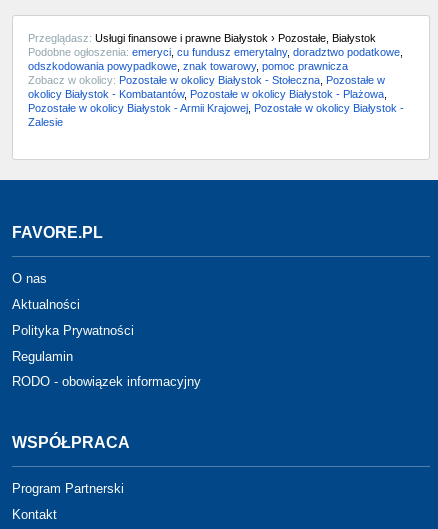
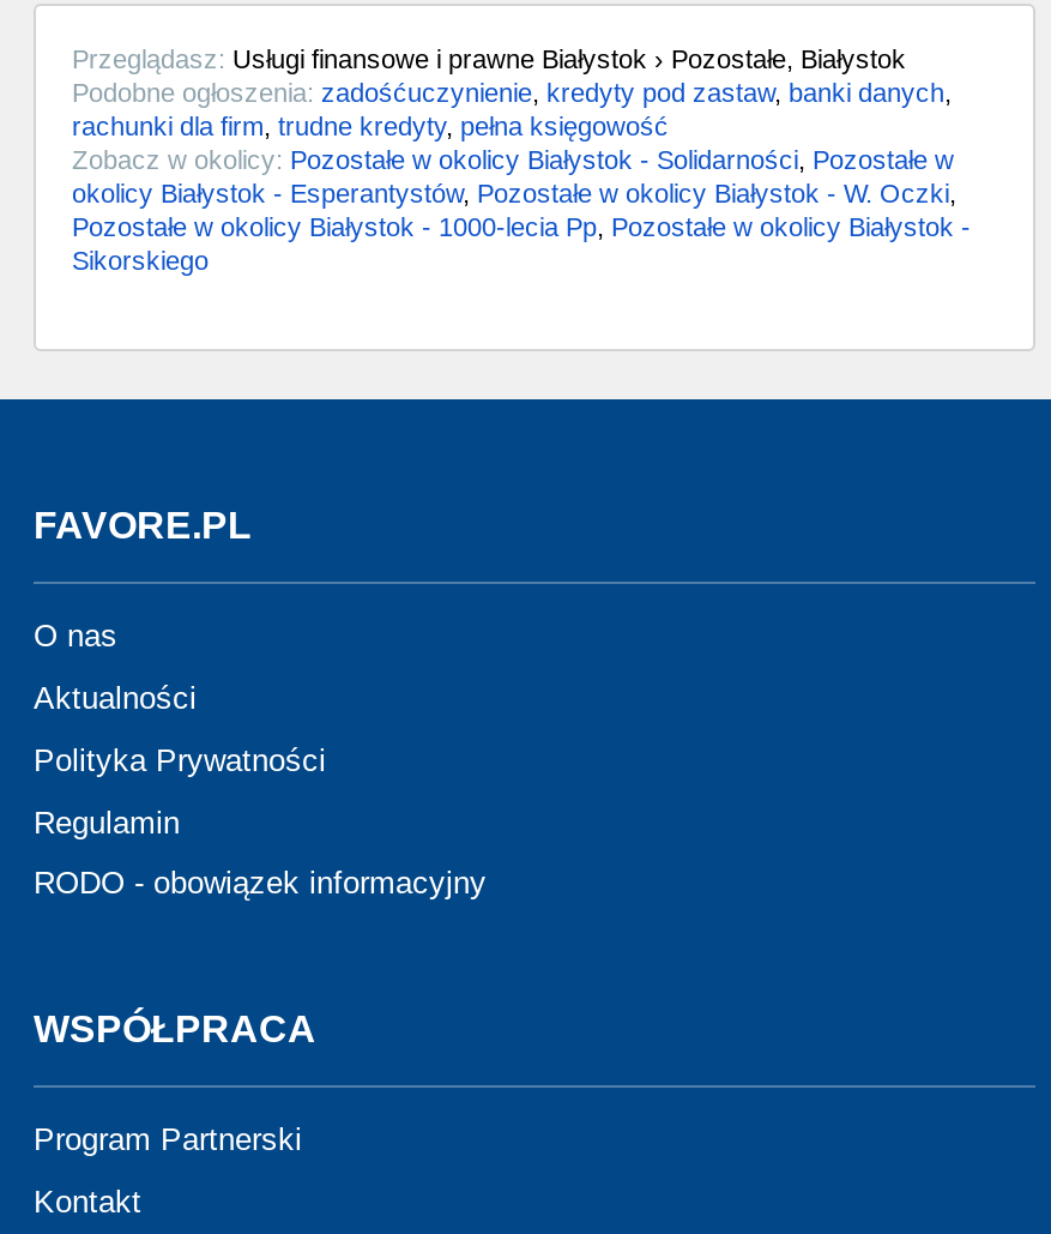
[28,46,404,128] Podobne ogłoszenia: emeryci, cu fundusz emerytalny, doradztwo podatkowe, | odszkodowania powypadkowe, znak towarowy, pomoc prawnicza | Zobacz w okolicy: Pozostałe w okolicy Białystok - Stołeczna, Pozostałe w | okolicy Białystok - Kombatantów, Pozostałe w okolicy Białystok - Plażowa, | Pozostałe w okolicy Białystok - Armii Krajowej, Pozostałe w okolicy Białystok - | Zalesie -> [72,78,971,275] Podobne ogłoszenia: zadośćuczynienie, kredyty pod zastaw, banki danych, | rachunki dla firm, trudne kredyty, pełna księgowość | Zobacz w okolicy: Pozostałe w okolicy Białystok - Solidarności, Pozostałe w | okolicy Białystok - Esperantystów, Pozostałe w okolicy Białystok - W. Oczki, | Pozostałe w okolicy Białystok - 1000-lecia Pp, Pozostałe w okolicy Białystok - | Sikorskiego

